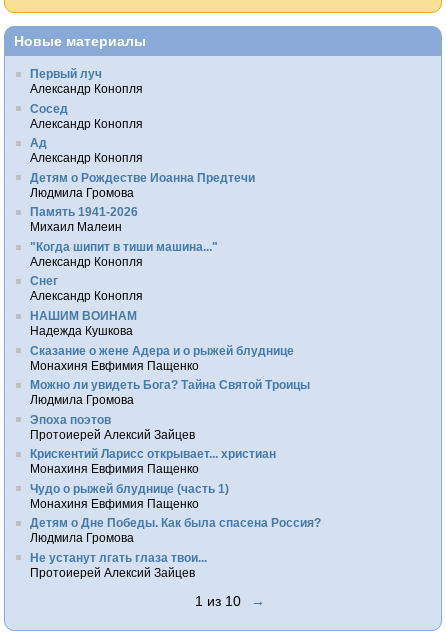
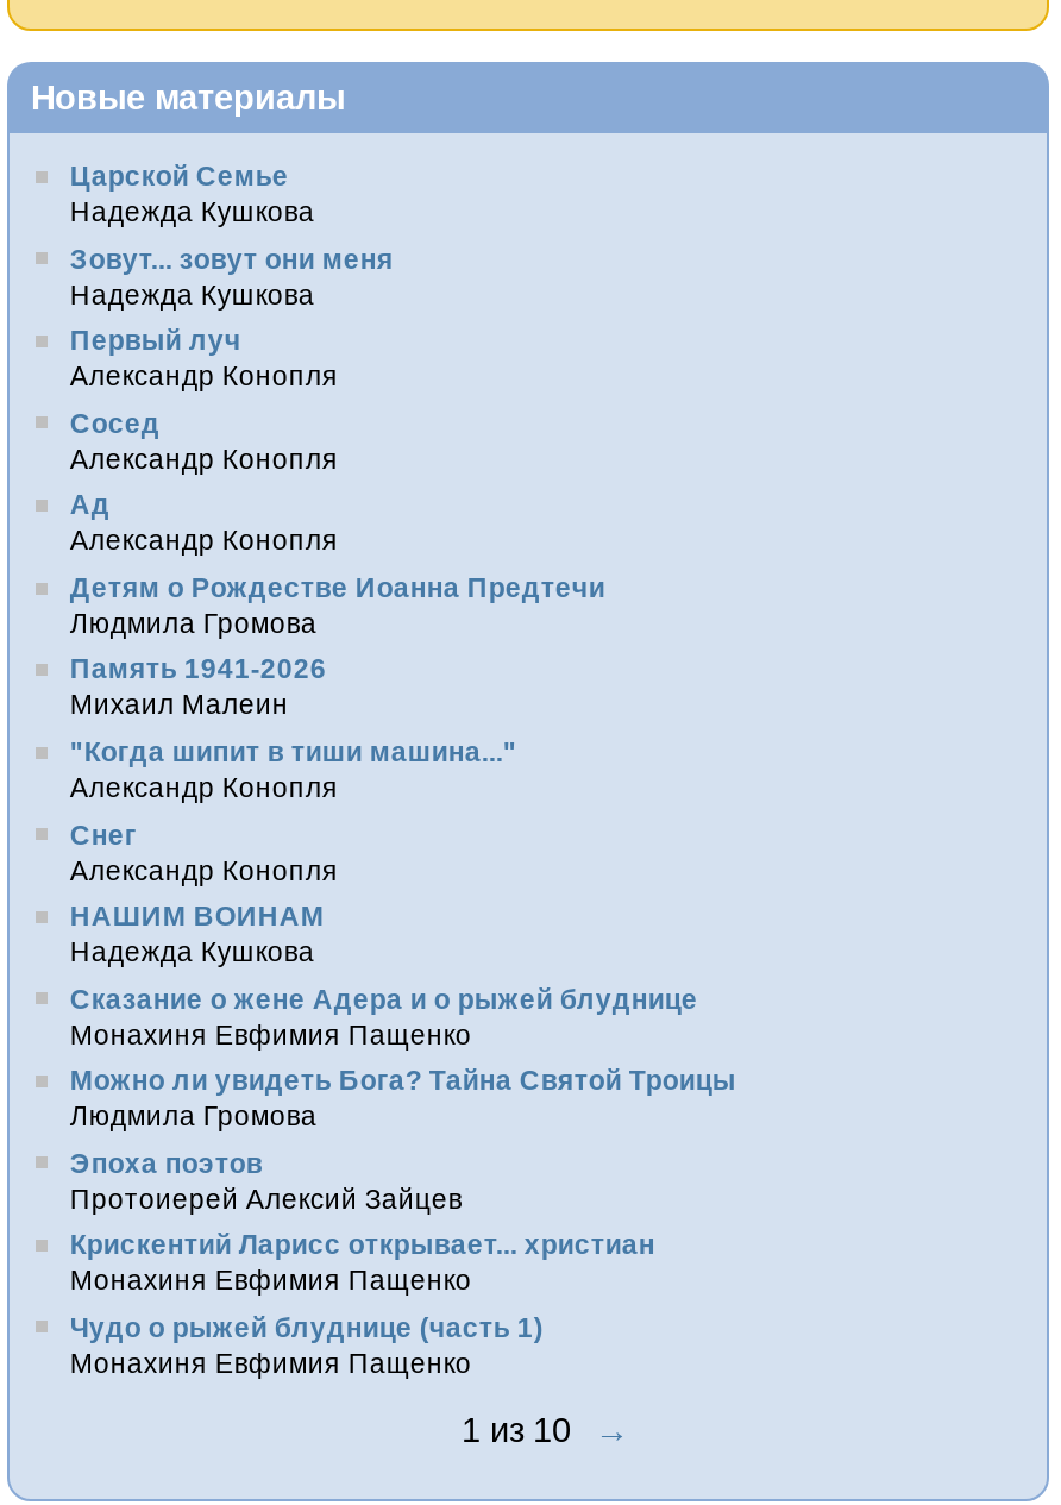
none -> [70,160,393,309] Царской Семье | Надежда Кушкова | Зовут... зовут они меня | Надежда Кушкова
moved [30,67,310,510] -> [70,325,736,1377]: Первый луч | Александр Конопля | Сосед | ... | Чудо о рыжей блуднице (часть 1) | Монахиня Евфимия Пащенко
[30,516,321,579] Детям о Дне Победы. Как была спасена Россия? | Людмила Громова | Не устанут лгать глаза твои... | Протоиерей Алексий Зайцев -> none

